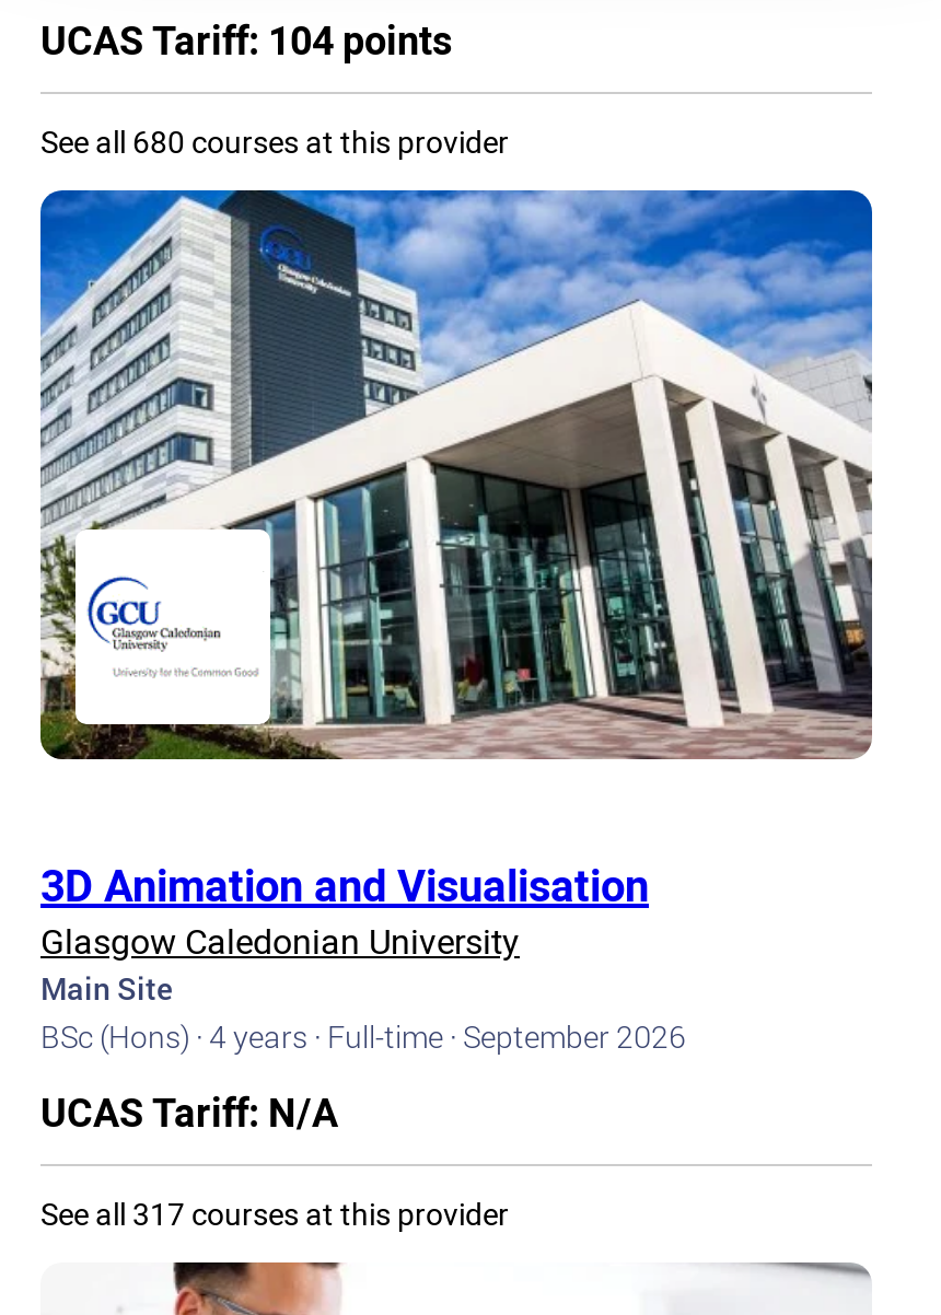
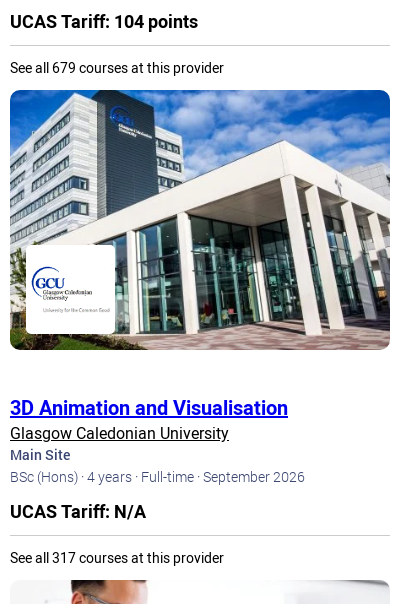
[40,121,509,162] See all 680 courses at this provider -> [10,58,224,77] See all 679 courses at this provider

